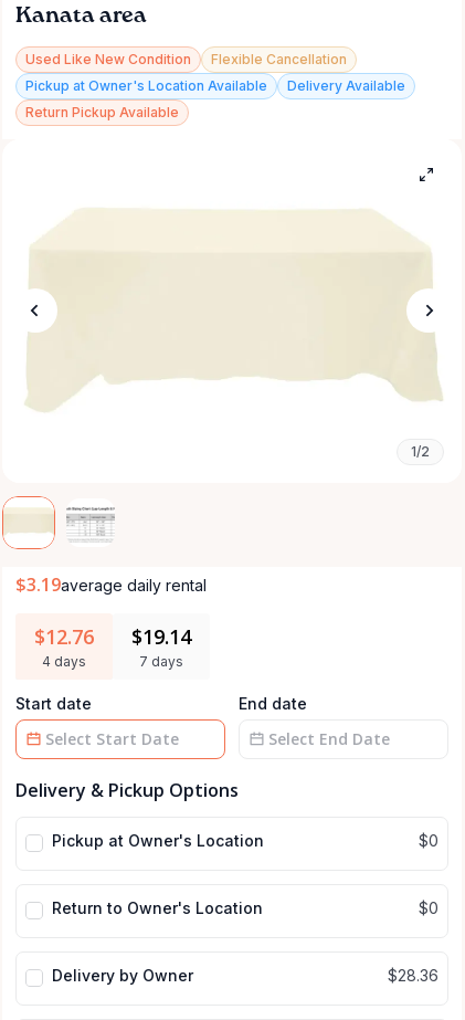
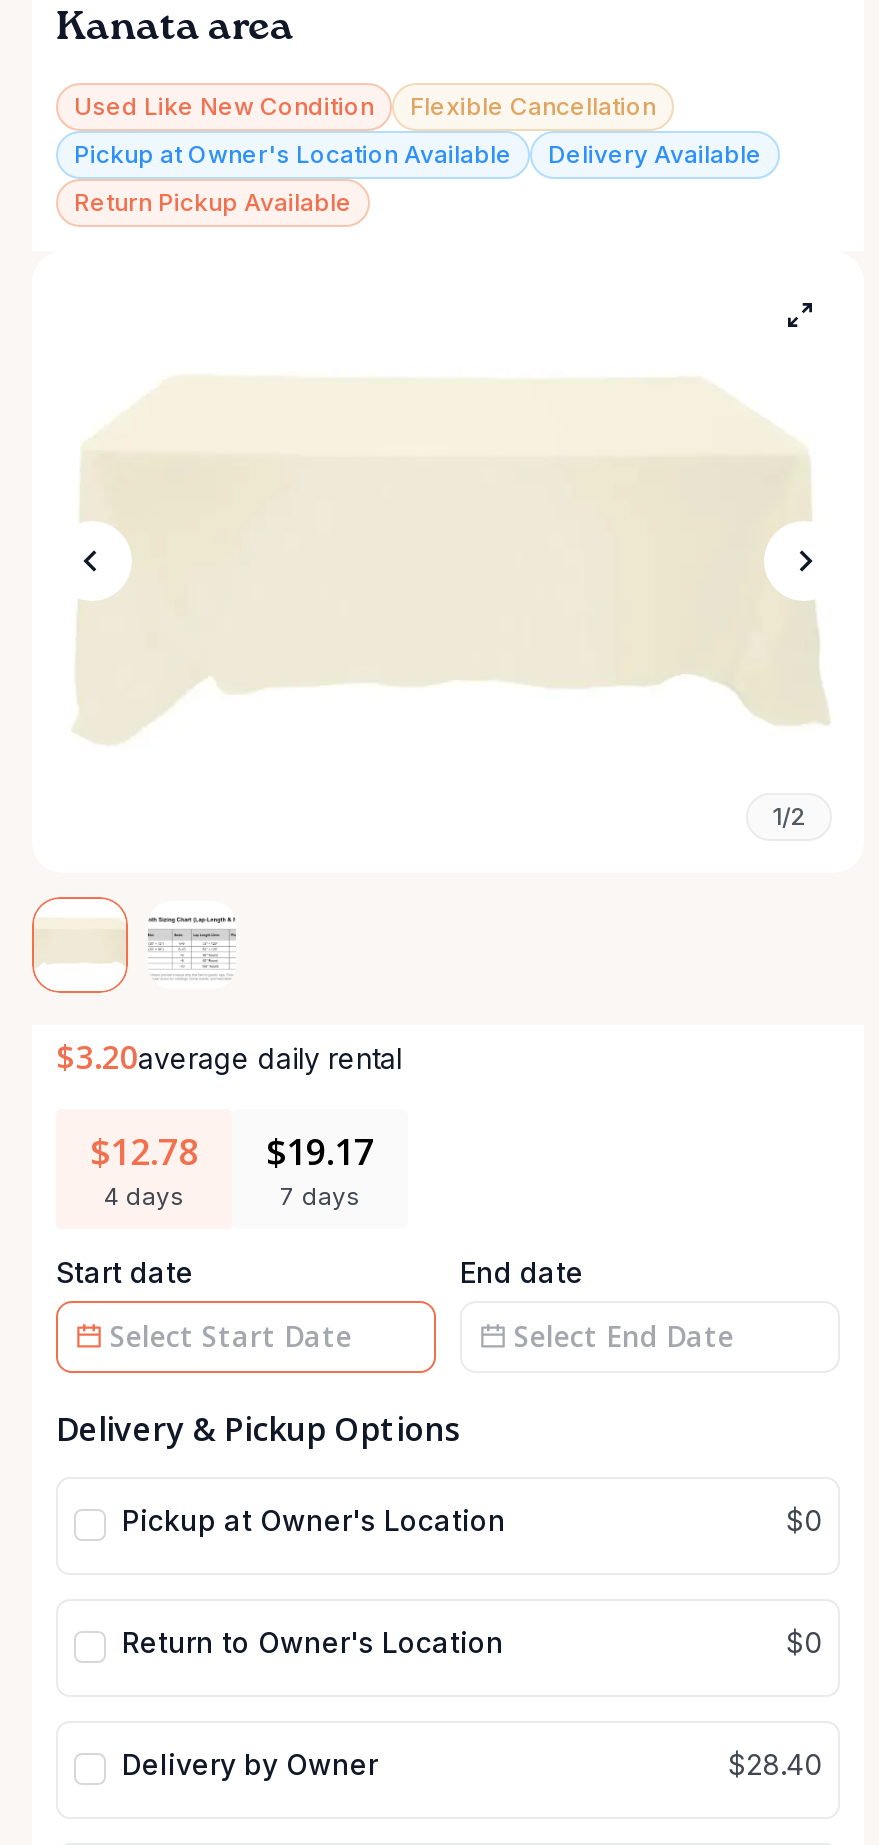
[15,572,207,596] $3.19average daily rental -> [56,1034,402,1078] $3.20average daily rental
[34,623,94,649] $12.76 -> [90,1126,198,1174] $12.78
[131,623,191,649] $19.14 -> [266,1126,374,1174] $19.17
[388,966,438,985] $28.36 -> [728,1747,822,1781] $28.40

